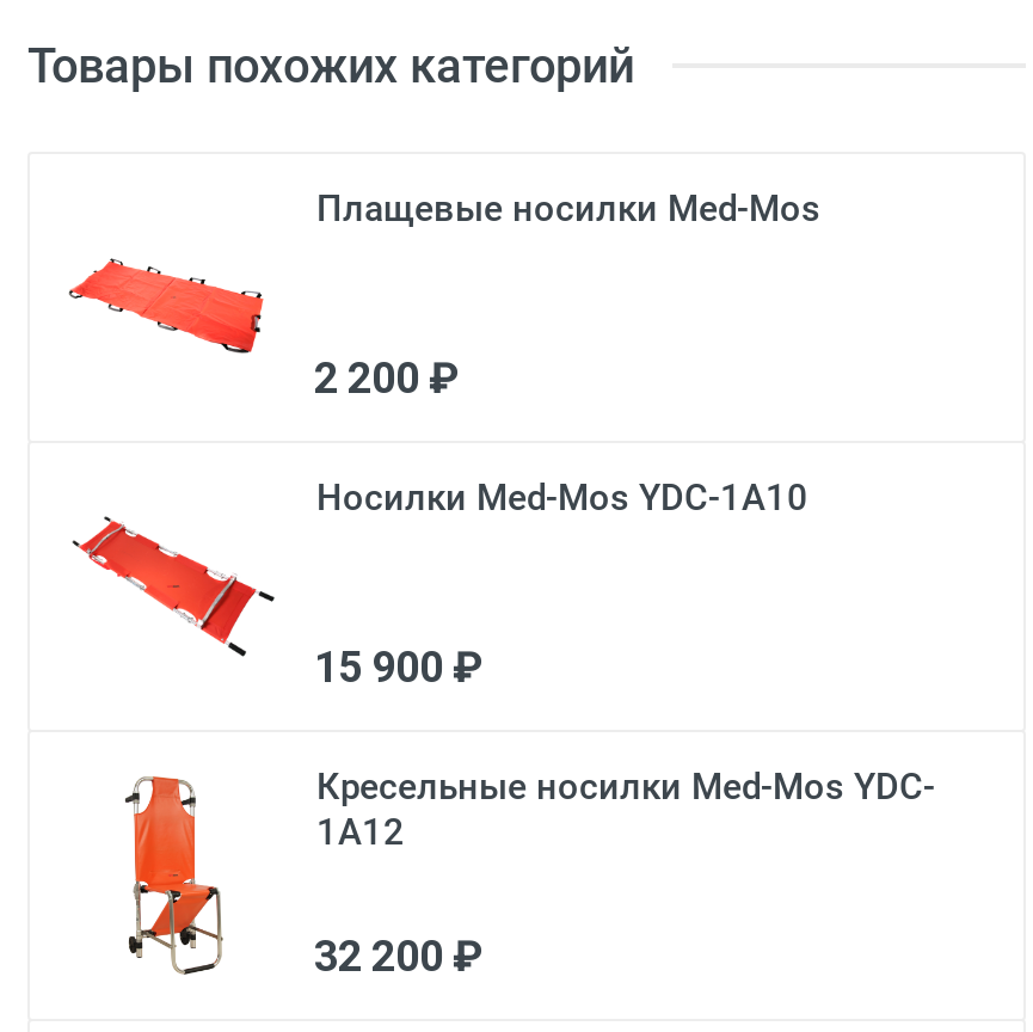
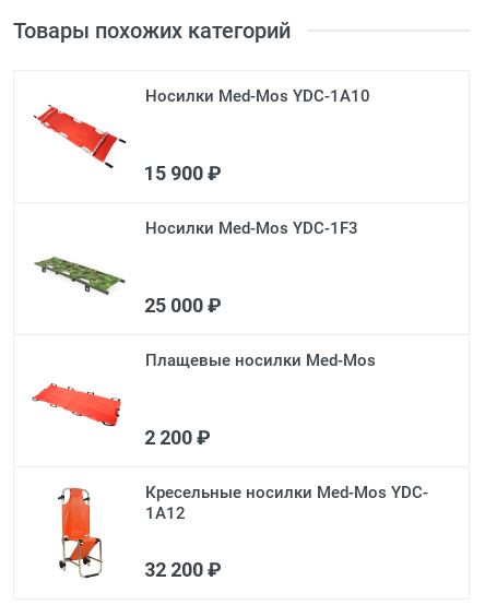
moved [68,188,820,403] -> [32,351,376,449]: [image] | Плащевые носилки Med-Mos | 2 200 ₽
moved [87,477,808,692] -> [40,86,370,185]: [image] | Носилки Med-Mos YDC-1A10 | 15 900 ₽
none -> [34,218,358,317] [image] | Носилки Med-Mos YDC-1F3 | 25 000 ₽

